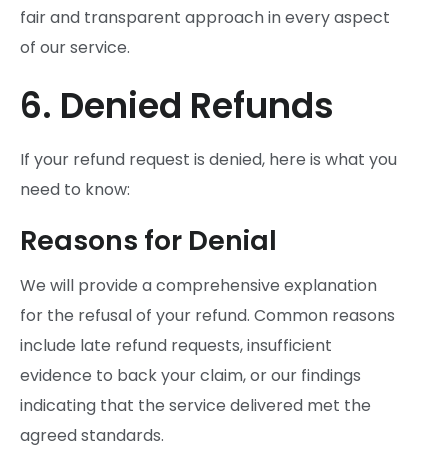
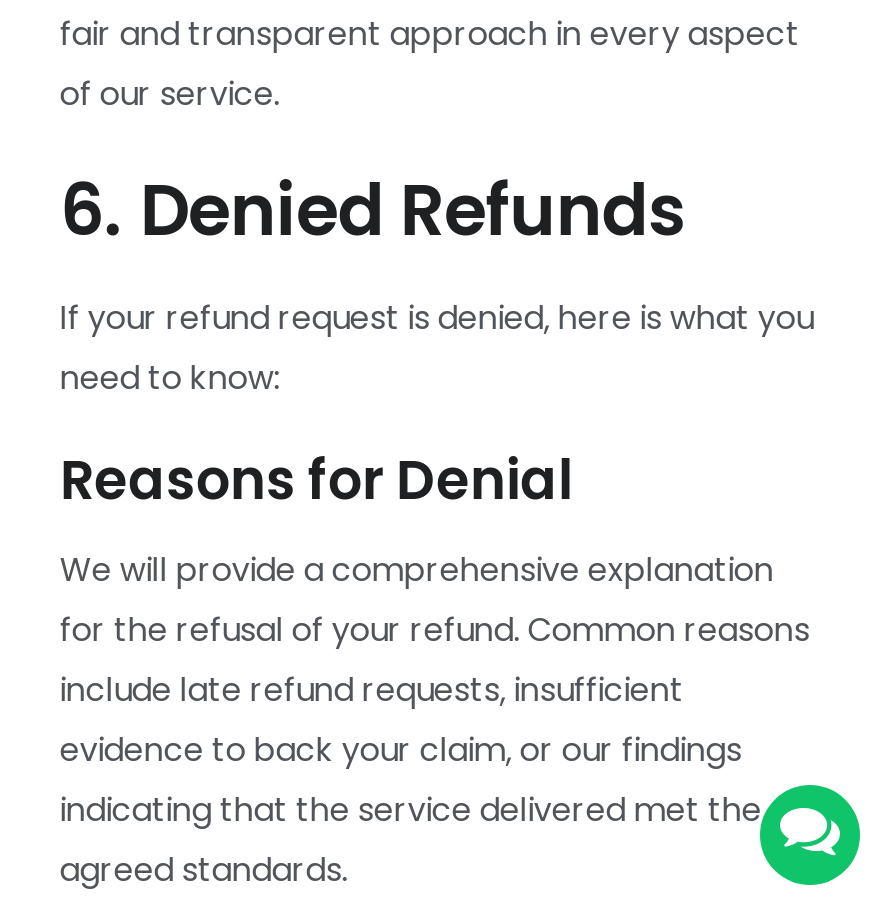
none -> [758,783,862,887] [image]

